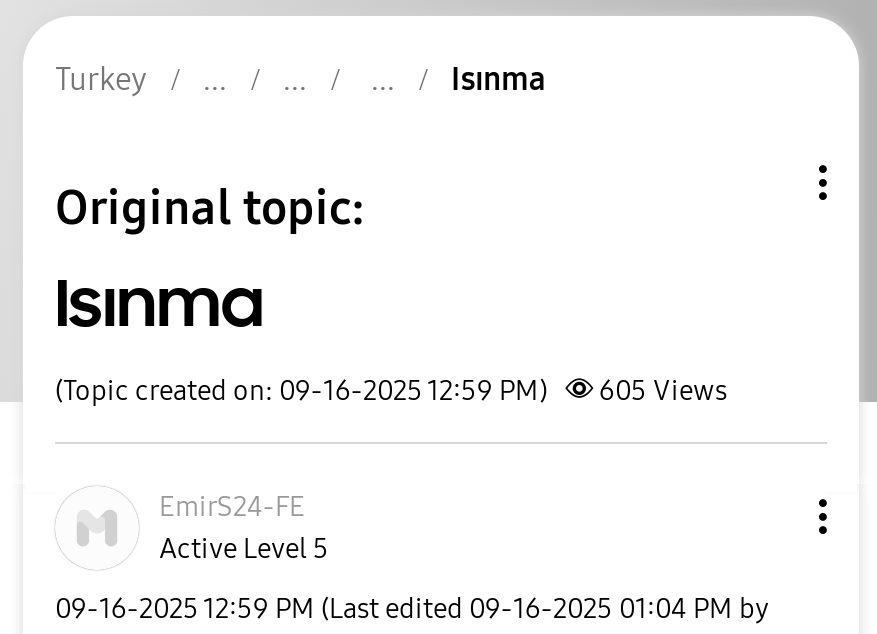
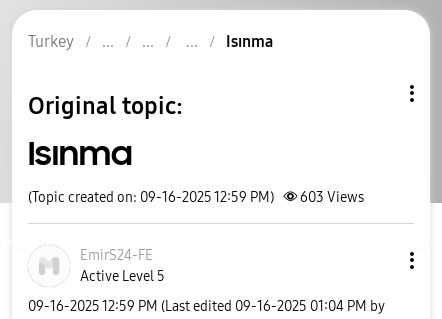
[55,374,727,408] (Topic created on: 09-16-2025 12:59 PM) 605 Views -> [28,189,364,206] (Topic created on: 09-16-2025 12:59 PM) 603 Views

